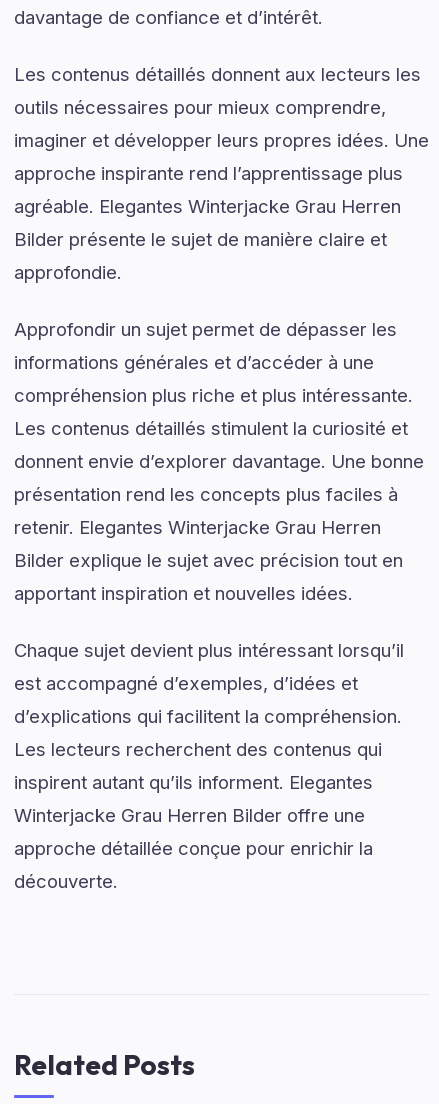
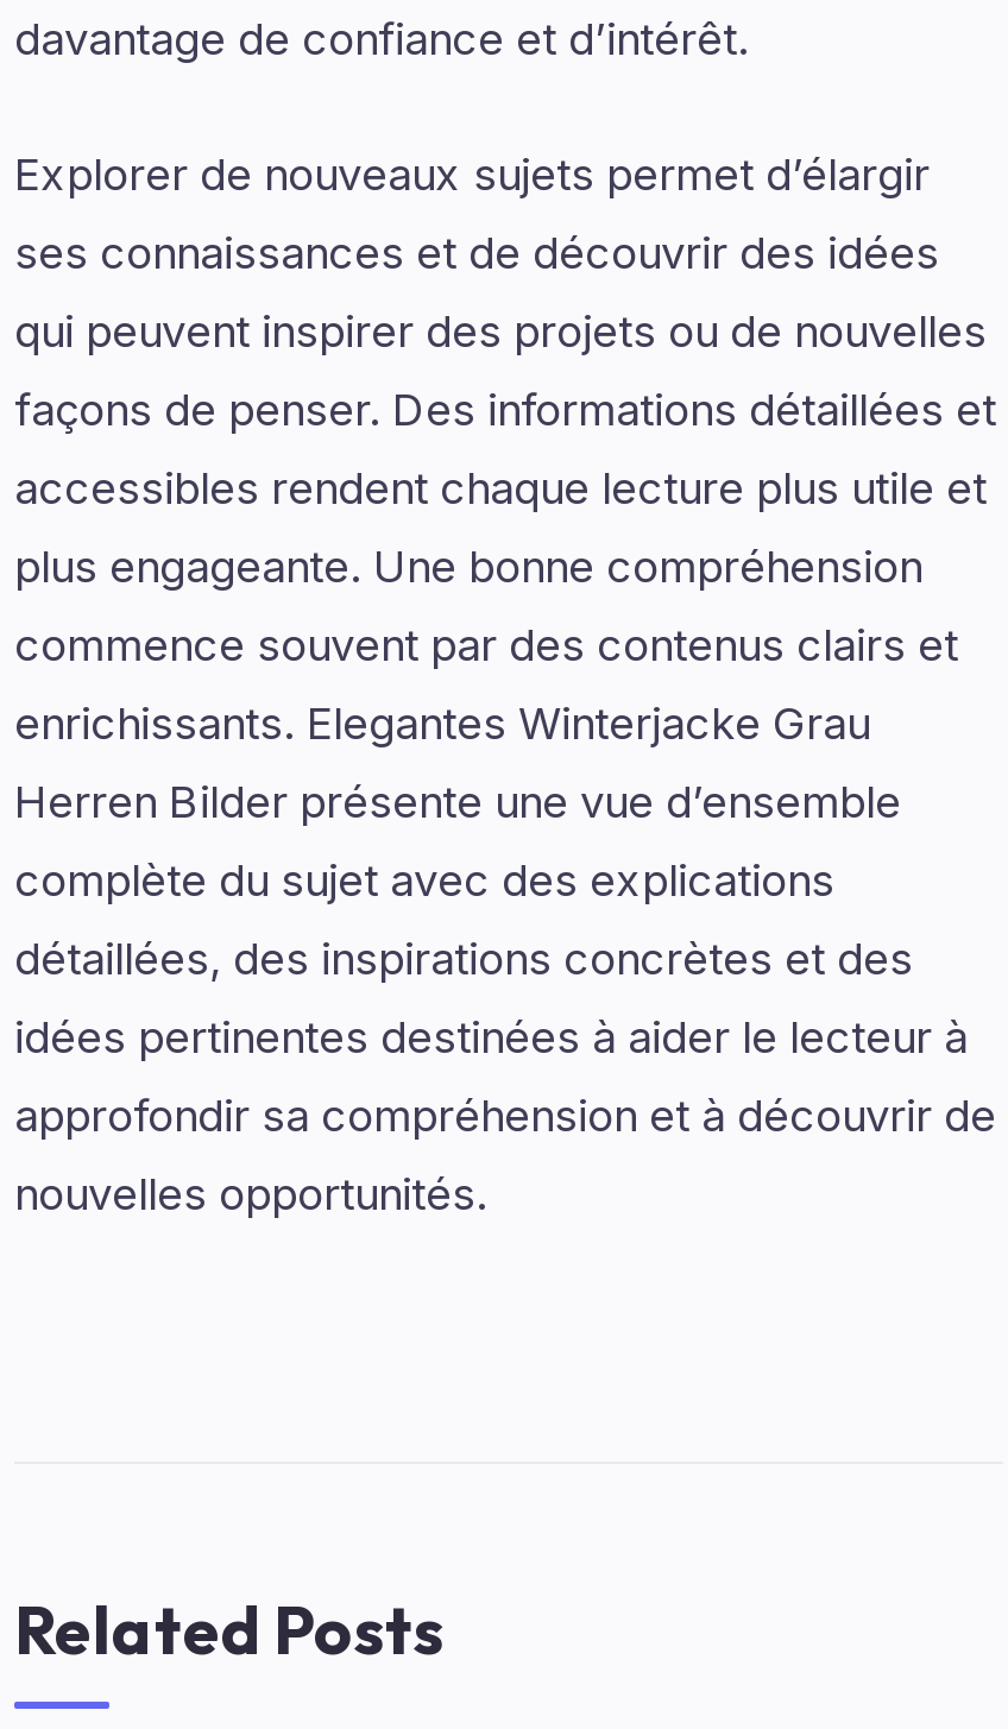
[14,63,429,892] Les contenus détaillés donnent aux lecteurs les | outils nécessaires pour mieux comprendre, | imaginer et développer leurs propres idées. Une | approche inspirante rend l’apprentissage plus | agréable. Elegantes Winterjacke Grau Herren | Bilder présente le sujet de manière claire et | approfondie. | Approfondir un sujet permet de dépasser les | informations générales et d’accéder à une | compréhension plus riche et plus intéressante. | Les contenus détaillés stimulent la curiosité et | donnent envie d’explorer davantage. Une bonne | présentation rend les concepts plus faciles à | retenir. Elegantes Winterjacke Grau Herren | Bilder explique le sujet avec précision tout en | apportant inspiration et nouvelles idées. | Chaque sujet devient plus intéressant lorsqu’il | est accompagné d’exemples, d’idées et | d’explications qui facilitent la compréhension. | Les lecteurs recherchent des contenus qui | inspirent autant qu’ils informent. Elegantes | Winterjacke Grau Herren Bilder offre une | approche détaillée conçue pour enrichir la | découverte. -> [14,147,996,1219] Explorer de nouveaux sujets permet d’élargir | ses connaissances et de découvrir des idées | qui peuvent inspirer des projets ou de nouvelles | façons de penser. Des informations détaillées et | accessibles rendent chaque lecture plus utile et | plus engageante. Une bonne compréhension | commence souvent par des contenus clairs et | enrichissants. Elegantes Winterjacke Grau | Herren Bilder présente une vue d’ensemble | complète du sujet avec des explications | détaillées, des inspirations concrètes et des | idées pertinentes destinées à aider le lecteur à | approfondir sa compréhension et à découvrir de | nouvelles opportunités.

